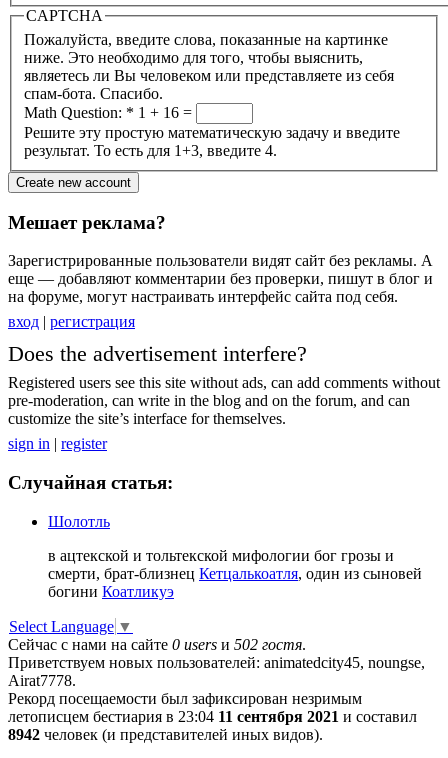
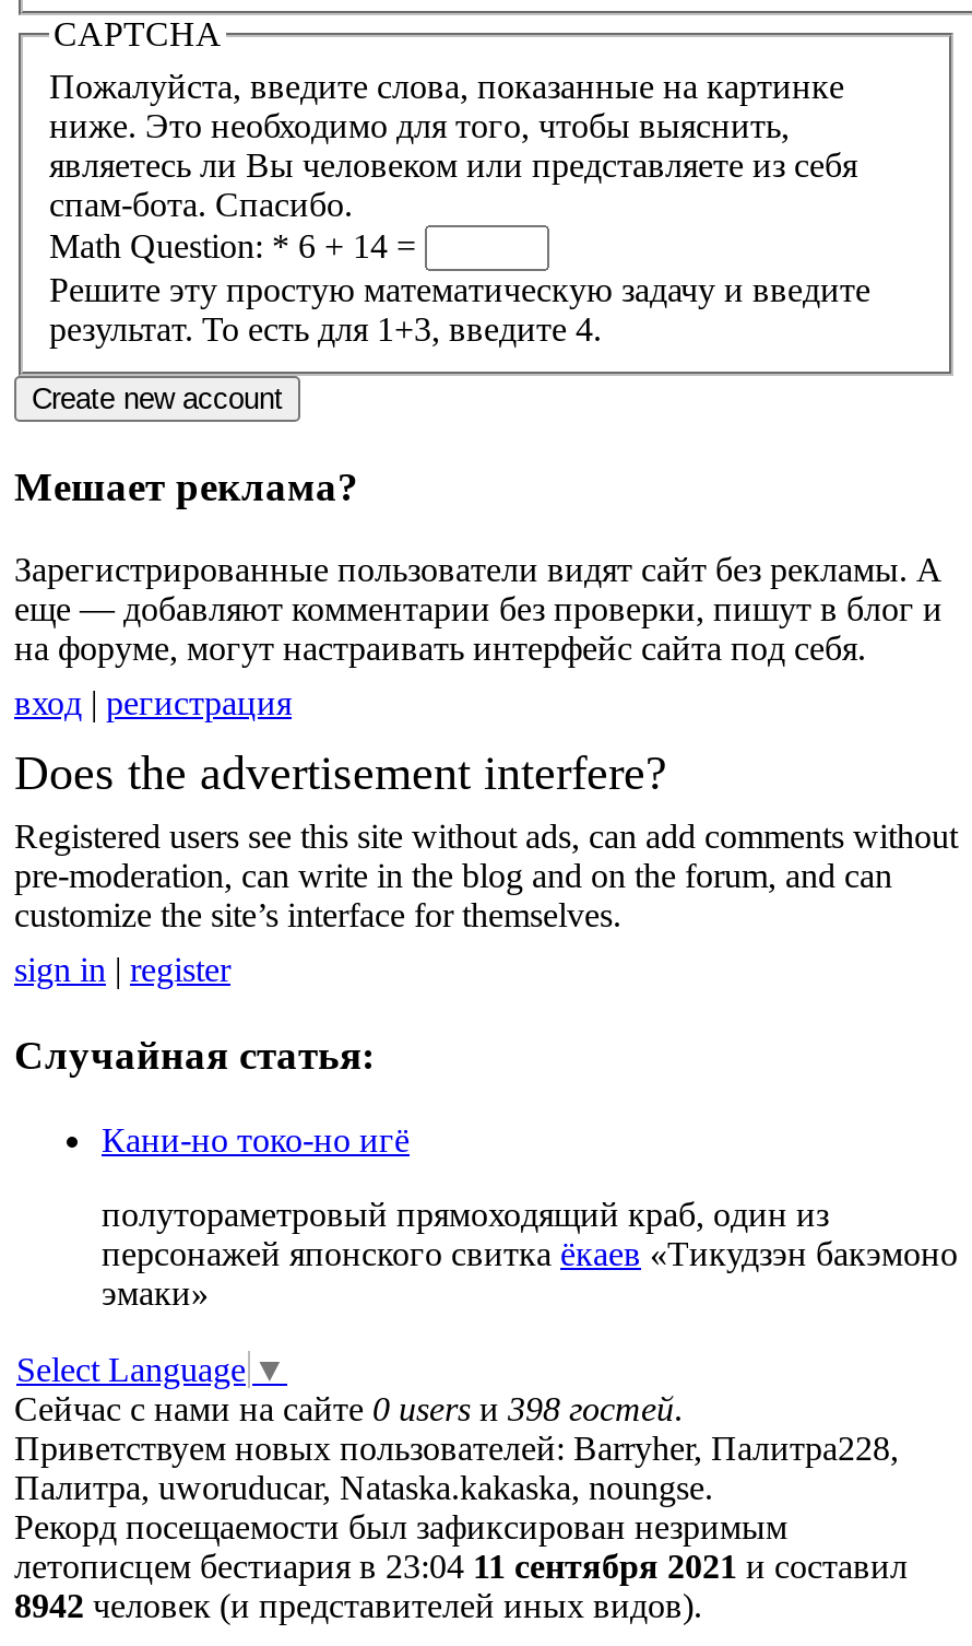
[24,104,196,121] Math Question: * 1 + 16 = -> [49,227,425,264] Math Question: * 6 + 14 =
[48,513,110,530] Шолотль -> [102,1121,410,1158] Кани-но токо-но игё
[48,547,422,600] в ацтекской и тольтекской мифологии бог грозы и | смерти, брат-близнец Кетцалькоатля, один из сыновей | богини Коатликуэ -> [102,1195,958,1311] полутораметровый прямоходящий краб, один из | персонажей японского свитка ёкаев «Тикудзэн бакэмоно | эмаки»
[8,636,425,689] Сейчас с нами на сайте 0 users и 502 гостя. | Приветствуем новых пользователей: animatedcity45, noungse, | Airat7778. -> [14,1391,899,1507] Сейчас с нами на сайте 0 users и 398 гостей. | Приветствуем новых пользователей: Barryher, Палитра228, | Палитра, uworuducar, Nataska.kakaska, noungse.

